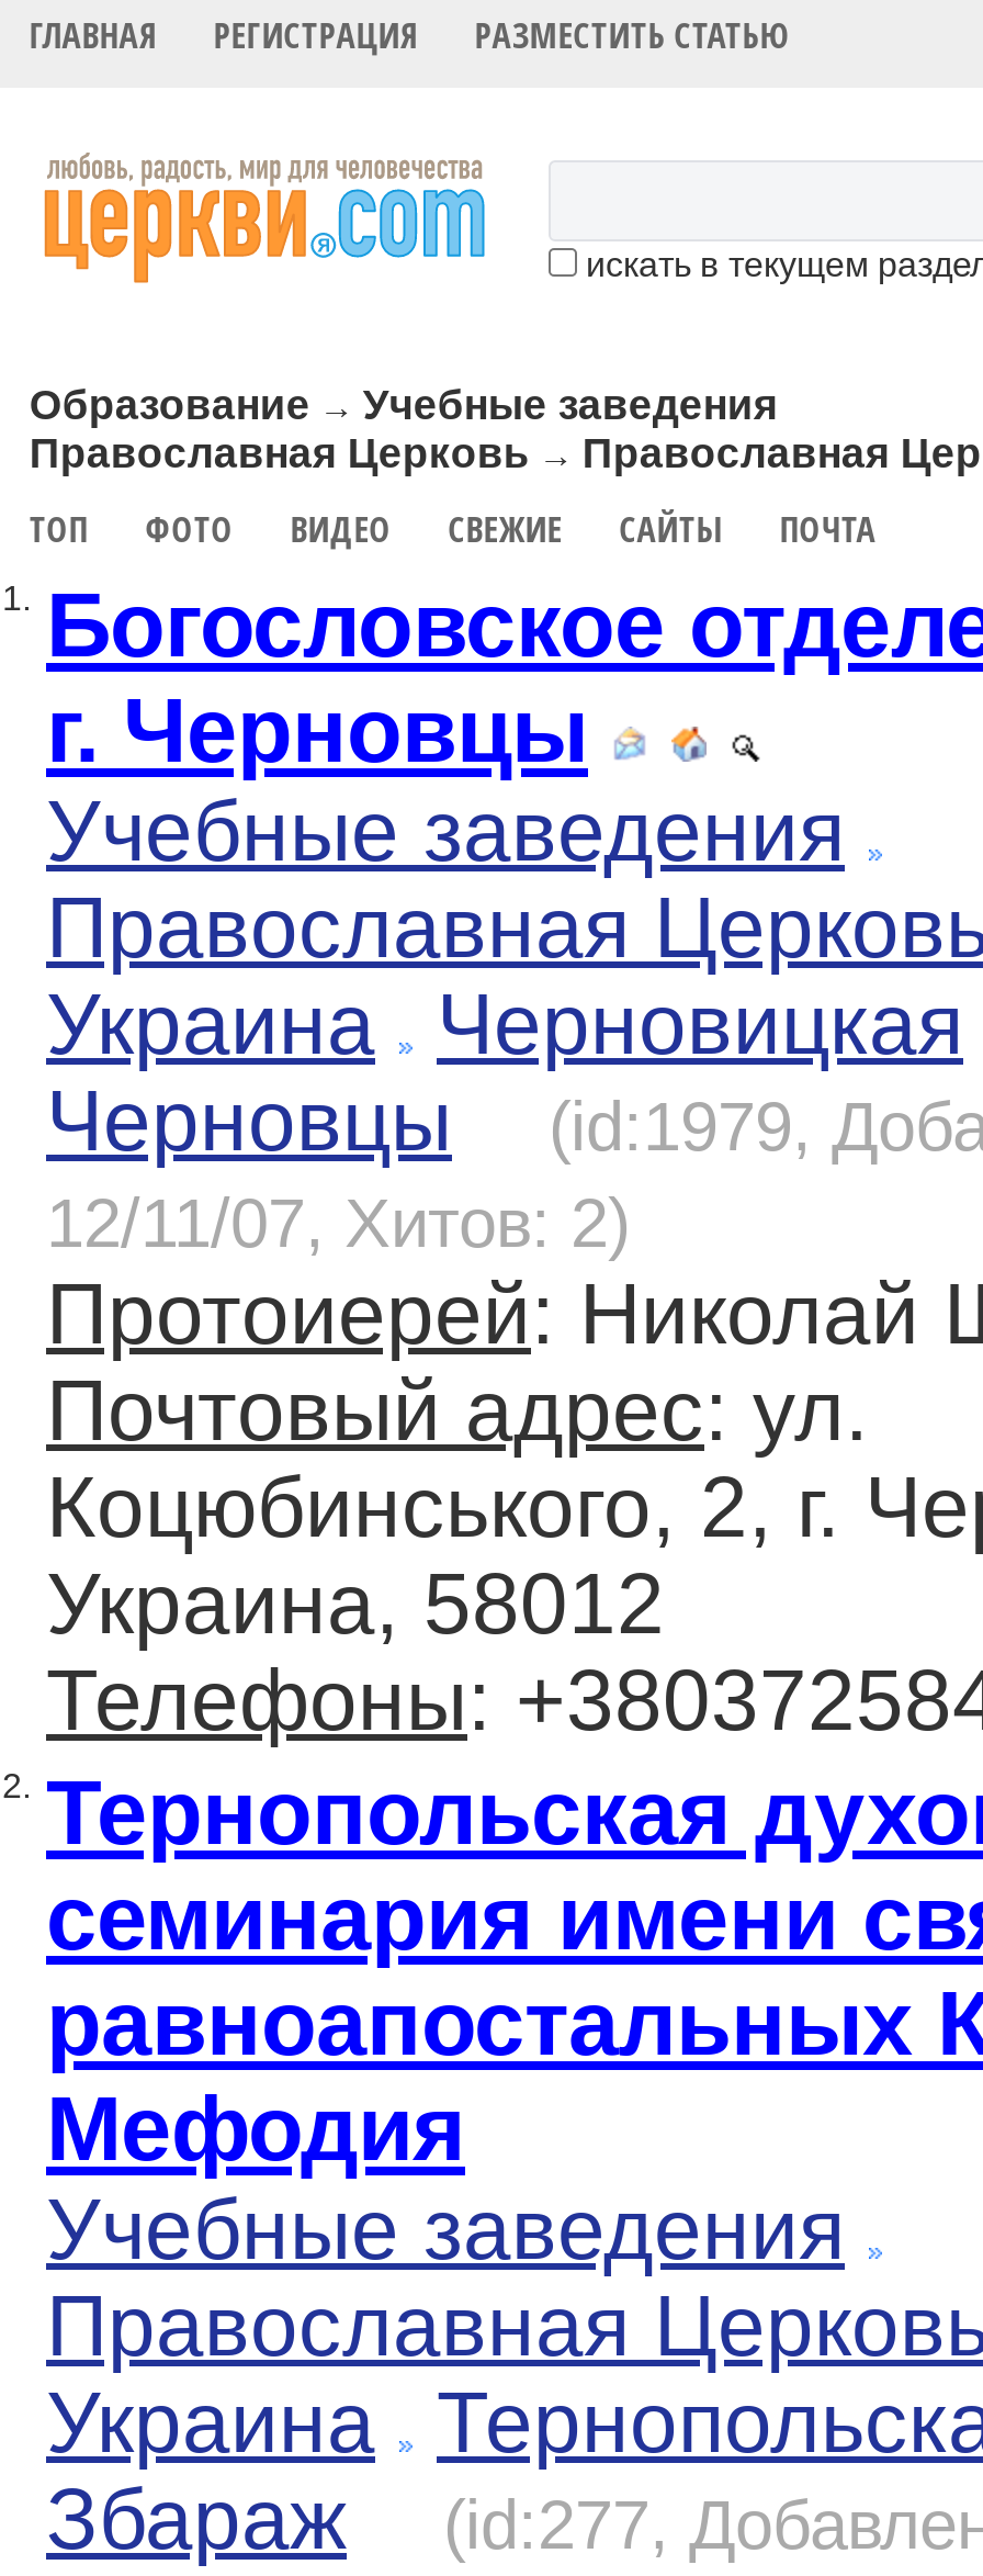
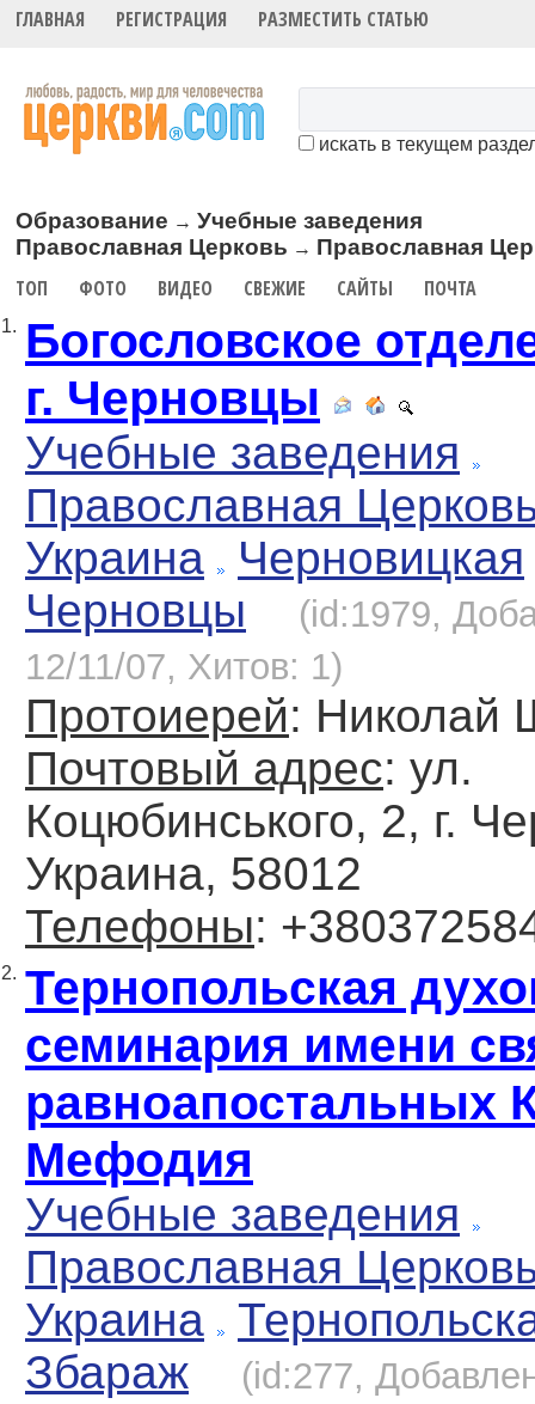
[46,1186,630,1263] 12/11/07, Хитов: 2) -> [25,646,343,688] 12/11/07, Хитов: 1)

